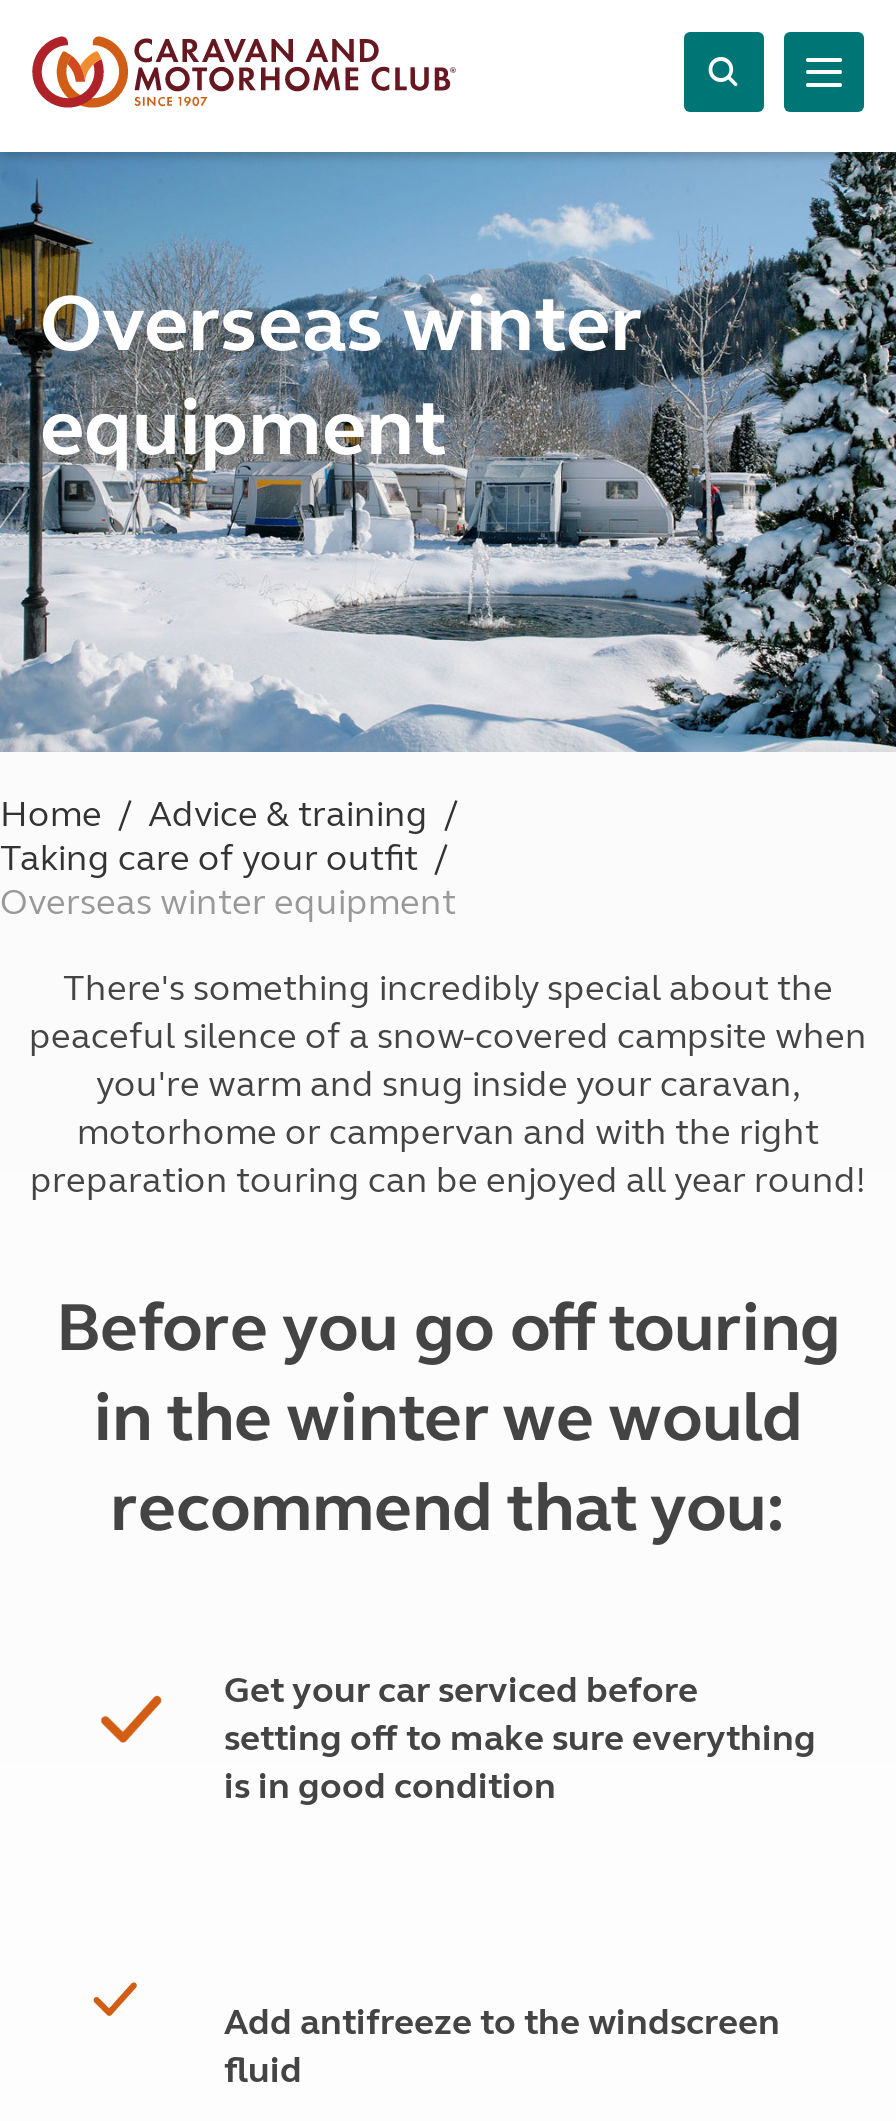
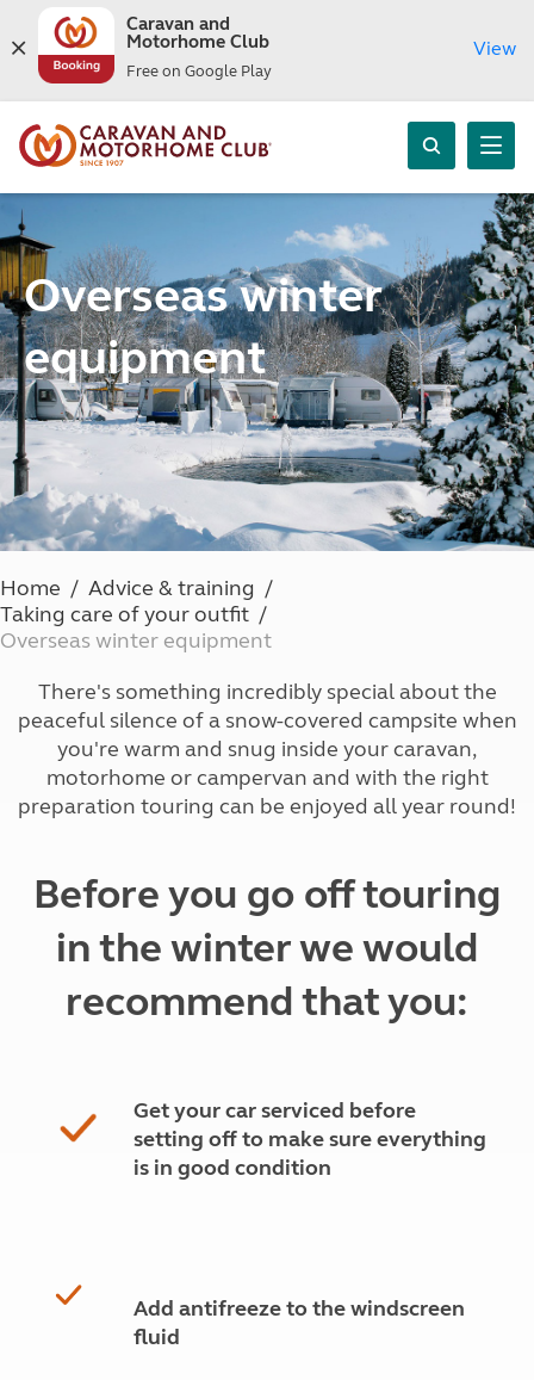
none -> [36,13,272,85] [image] | Caravan and | Motorhome Club | Free on Google Play
none -> [473,36,516,59] View

